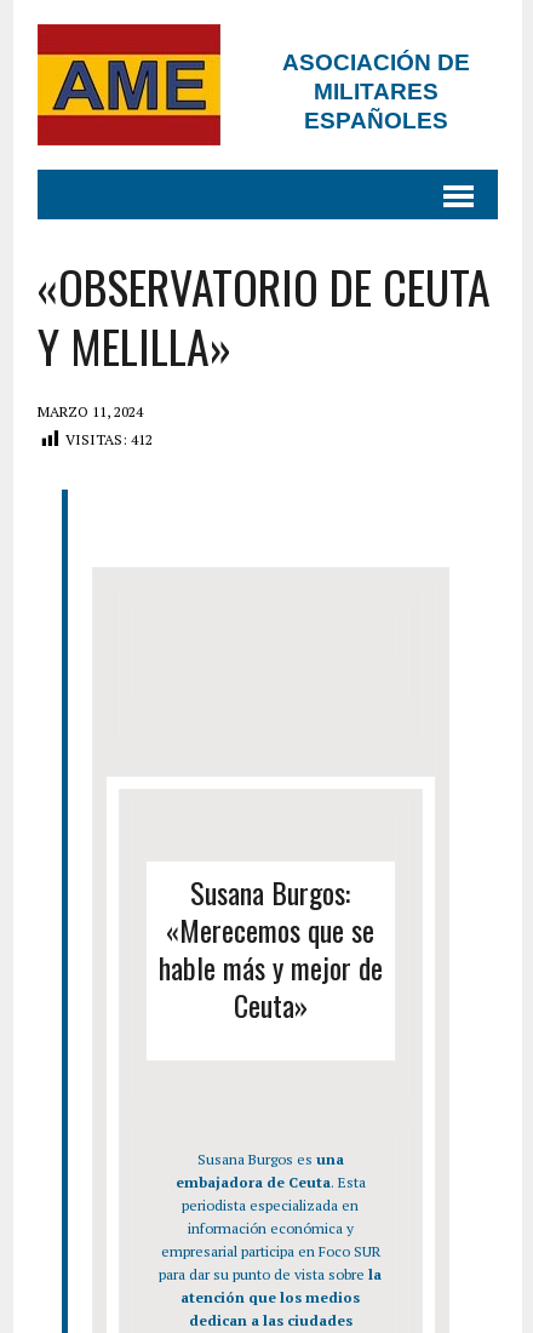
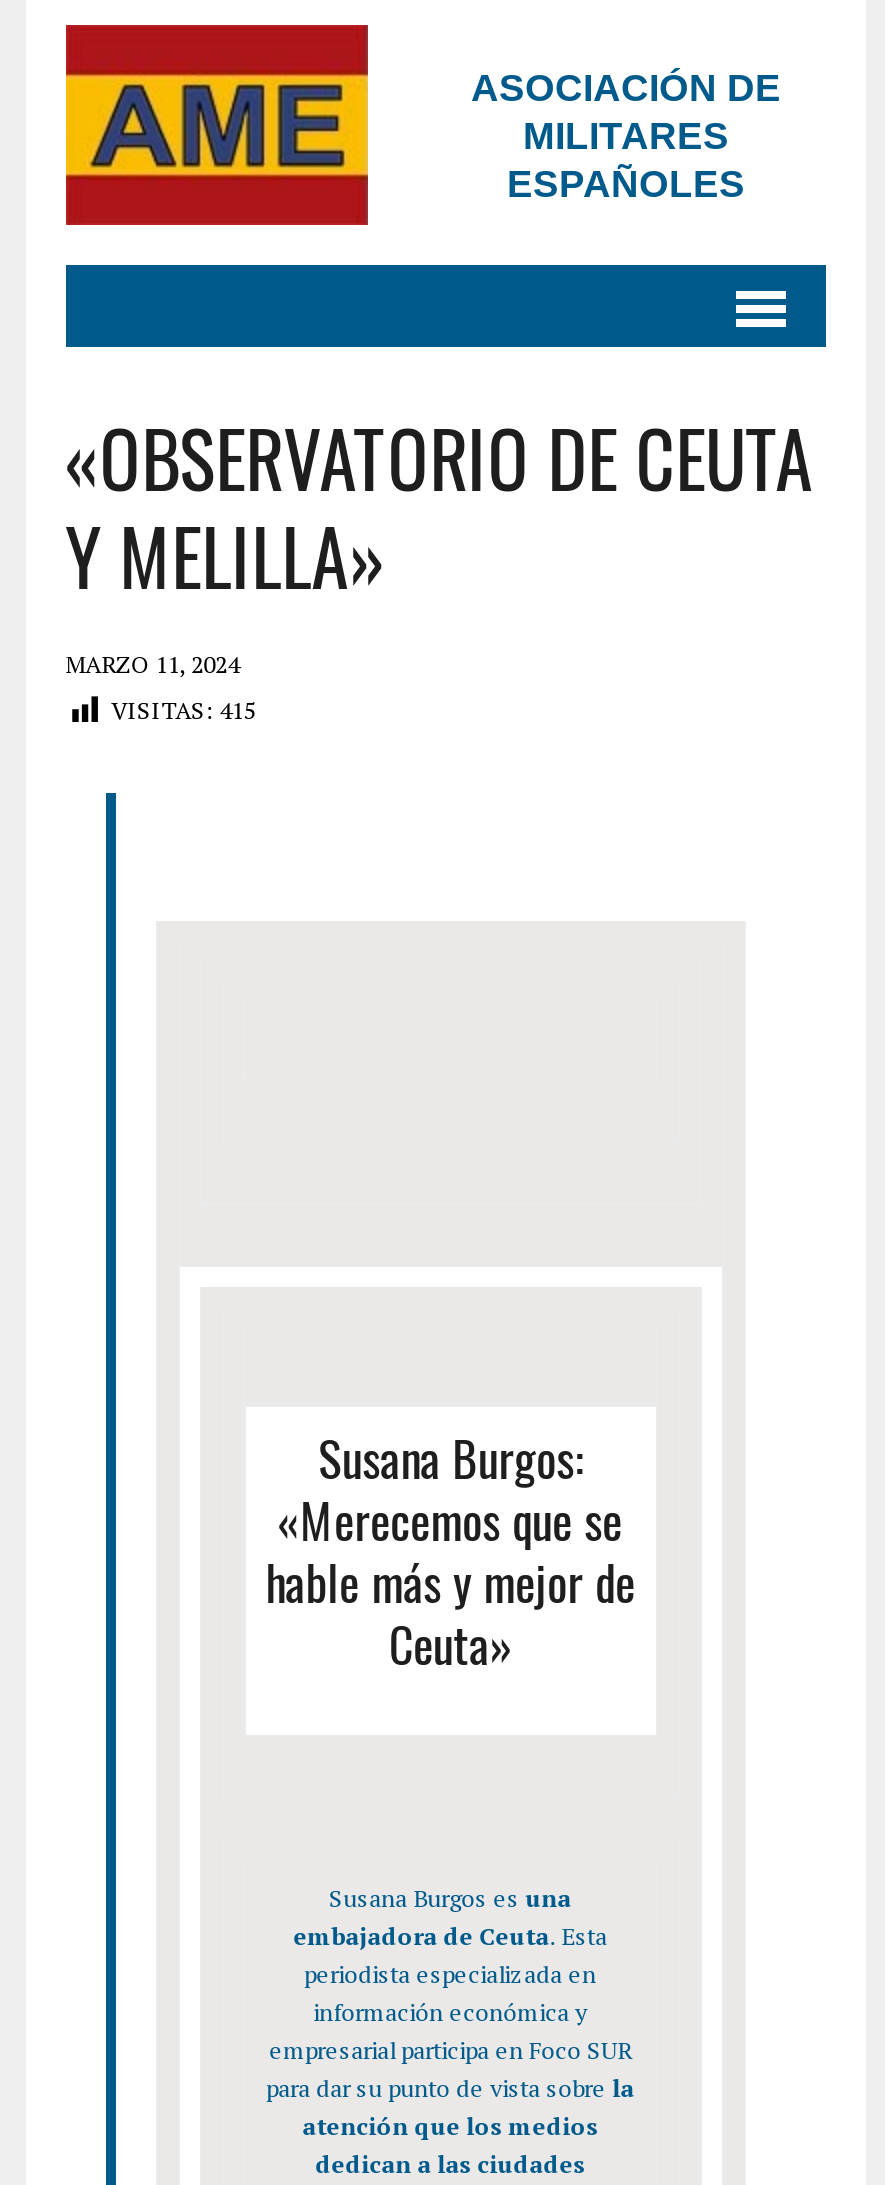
[65,430,152,448] VISITAS: 412 -> [111,695,255,725] VISITAS: 415

